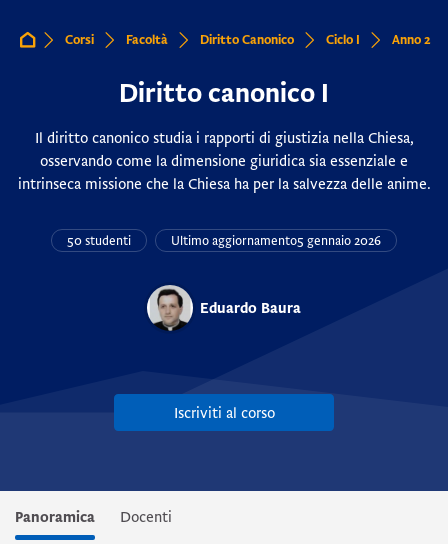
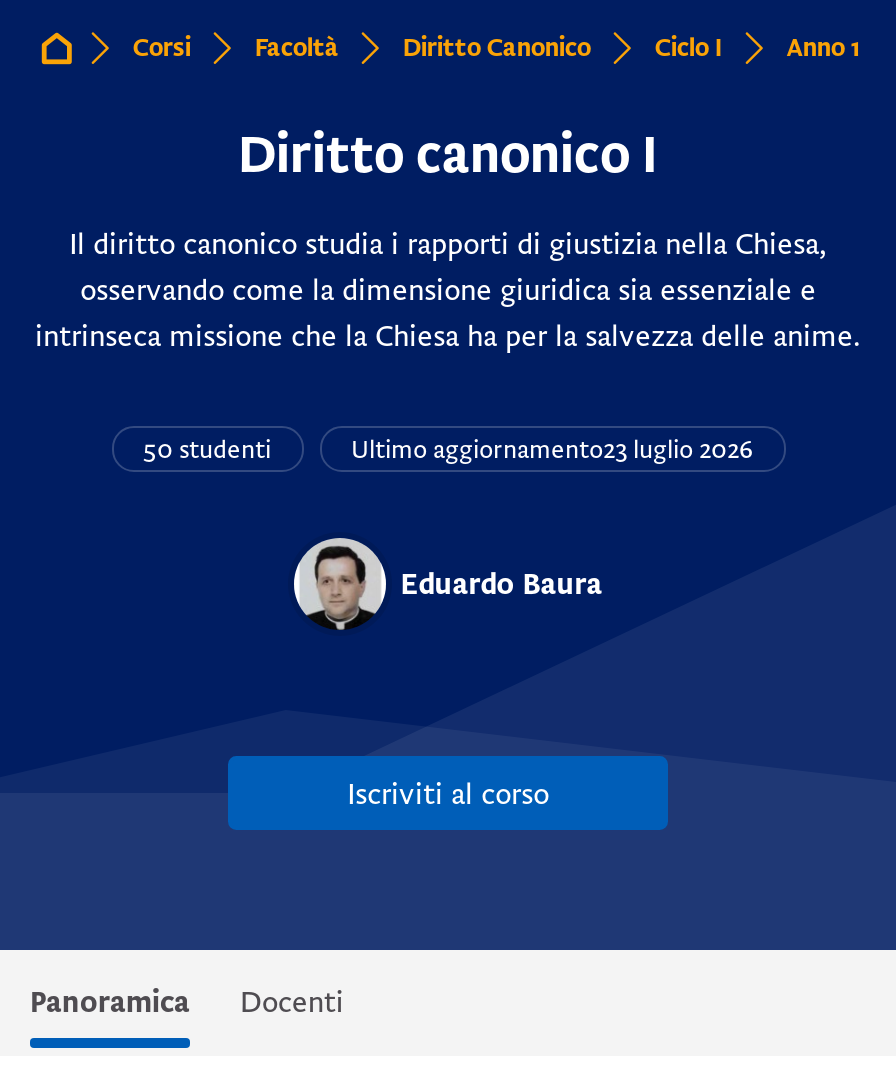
[15,32,431,64] Home Corsi Facoltà Diritto Canonico Ciclo I Anno 2 -> [32,32,861,96] Home Corsi Facoltà Diritto Canonico Ciclo I Anno 1
[171,232,381,248] Ultimo aggiornamento5 gennaio 2026 -> [351,433,753,465] Ultimo aggiornamento23 luglio 2026

